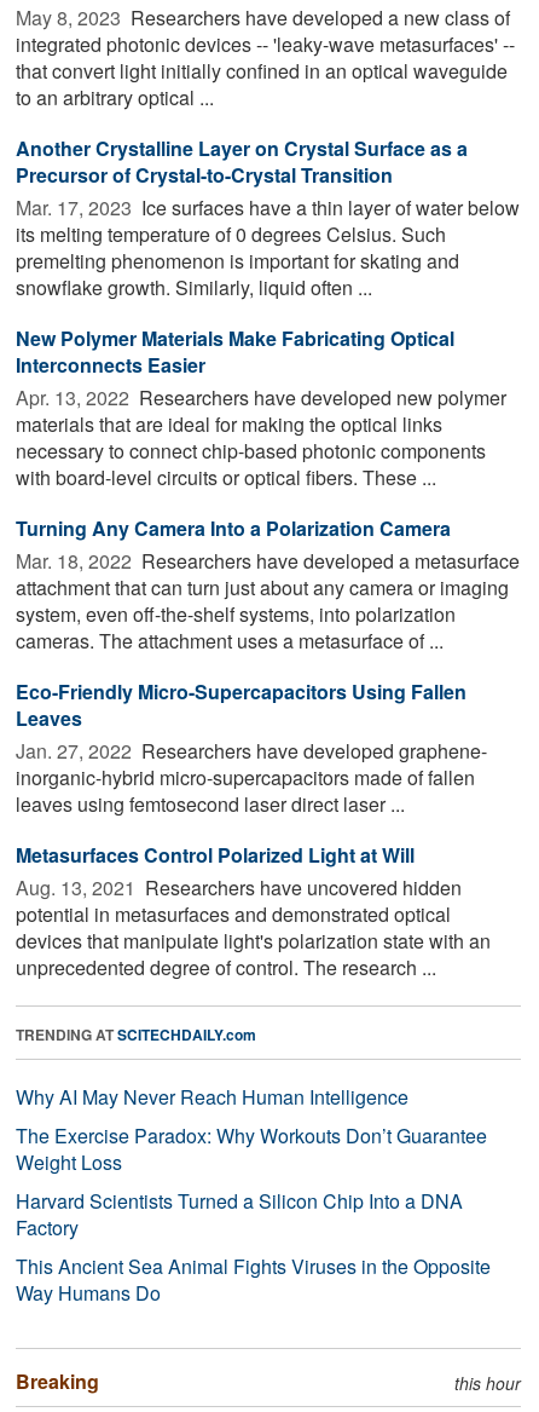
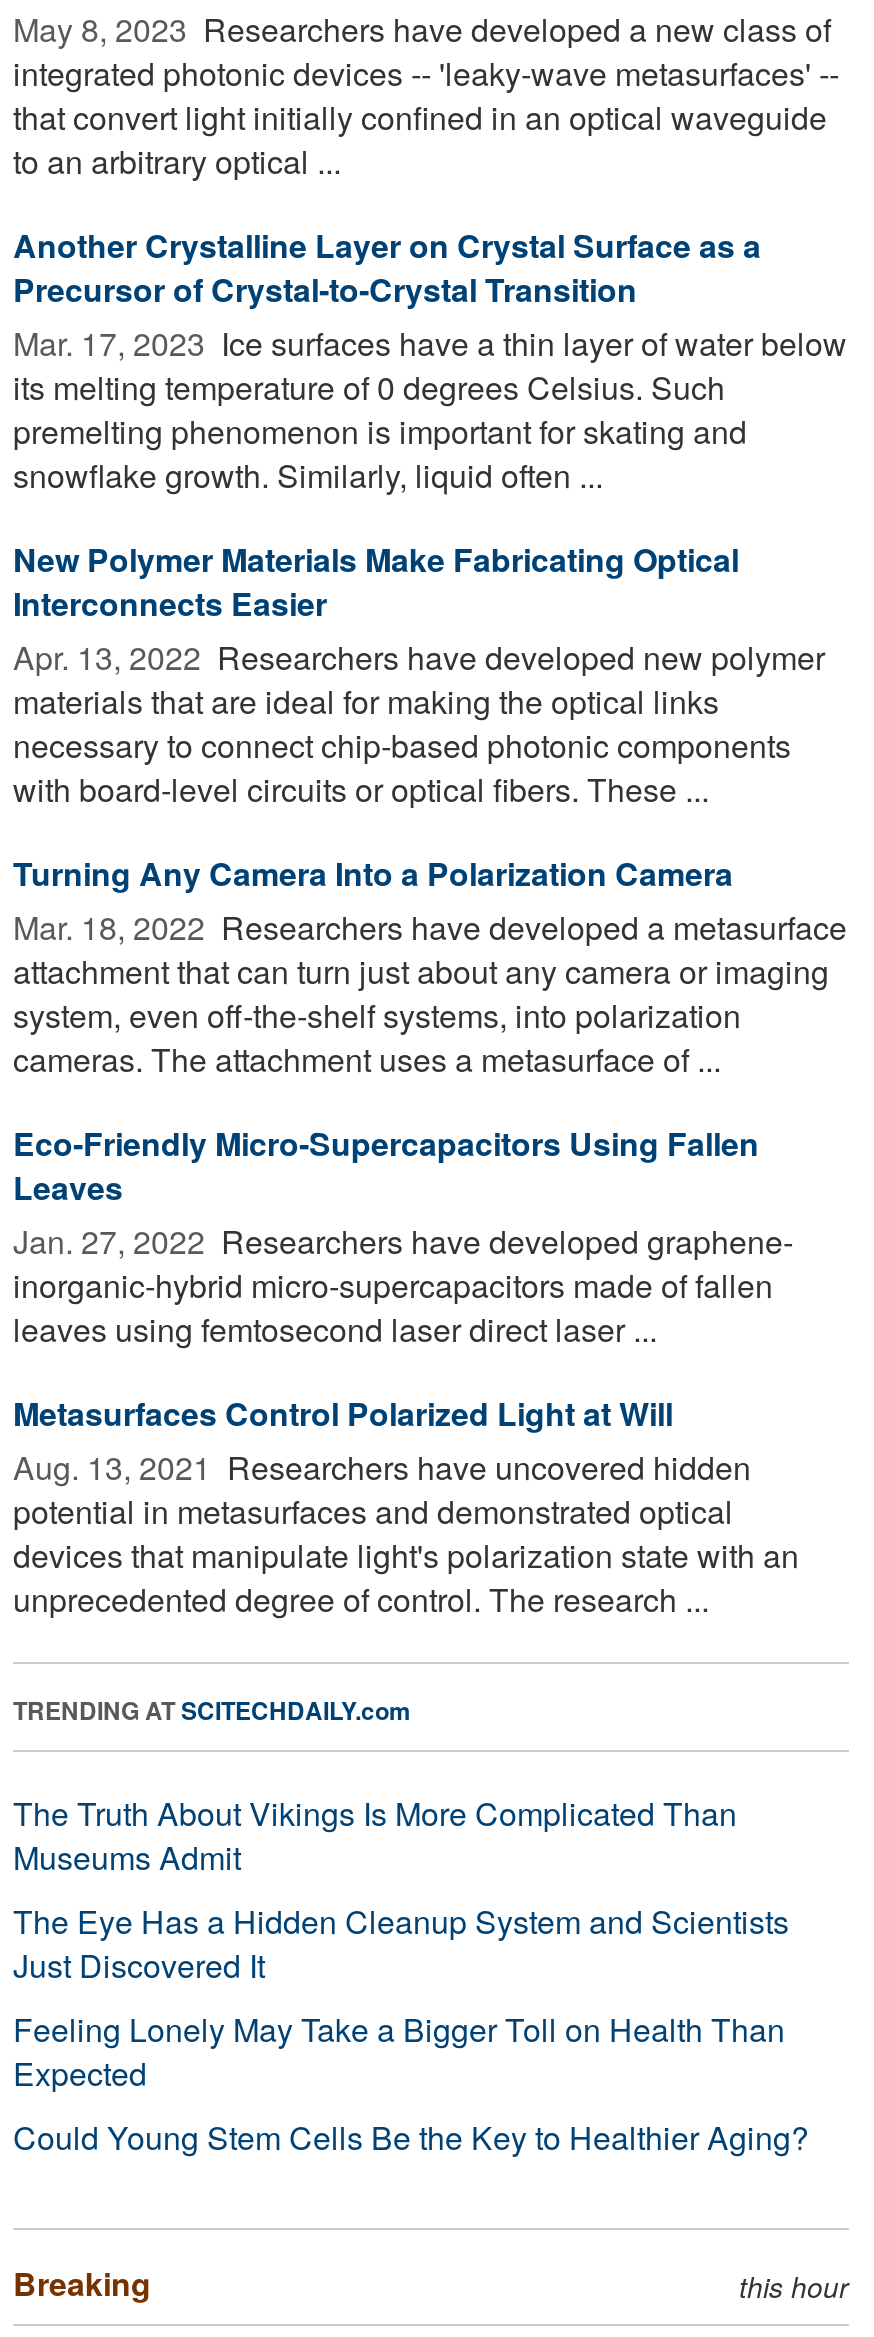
[16,1083,491,1306] Why AI May Never Reach Human Intelligence | The Exercise Paradox: Why Workouts Don’t Guarantee | Weight Loss | Harvard Scientists Turned a Silicon Chip Into a DNA | Factory | This Ancient Sea Animal Fights Viruses in the Opposite | Way Humans Do -> [13,1790,809,2160] The Truth About Vikings Is More Complicated Than | Museums Admit | The Eye Has a Hidden Cleanup System and Scientists | Just Discovered It | Feeling Lonely May Take a Bigger Toll on Health Than | Expected | Could Young Stem Cells Be the Key to Healthier Aging?

